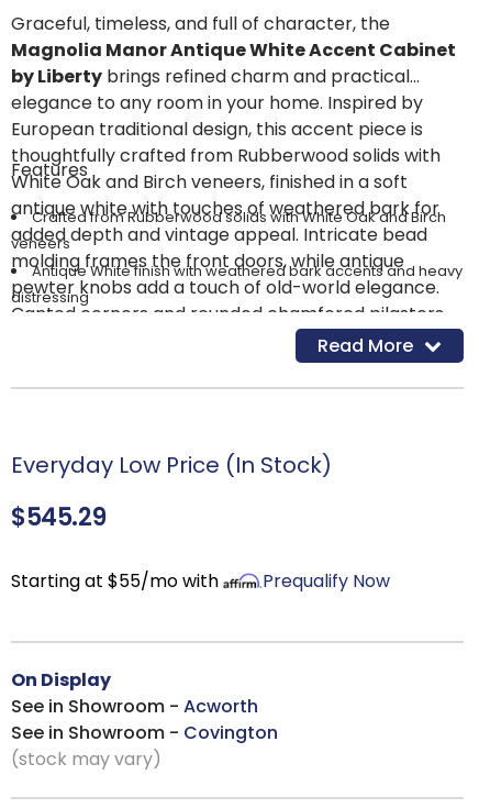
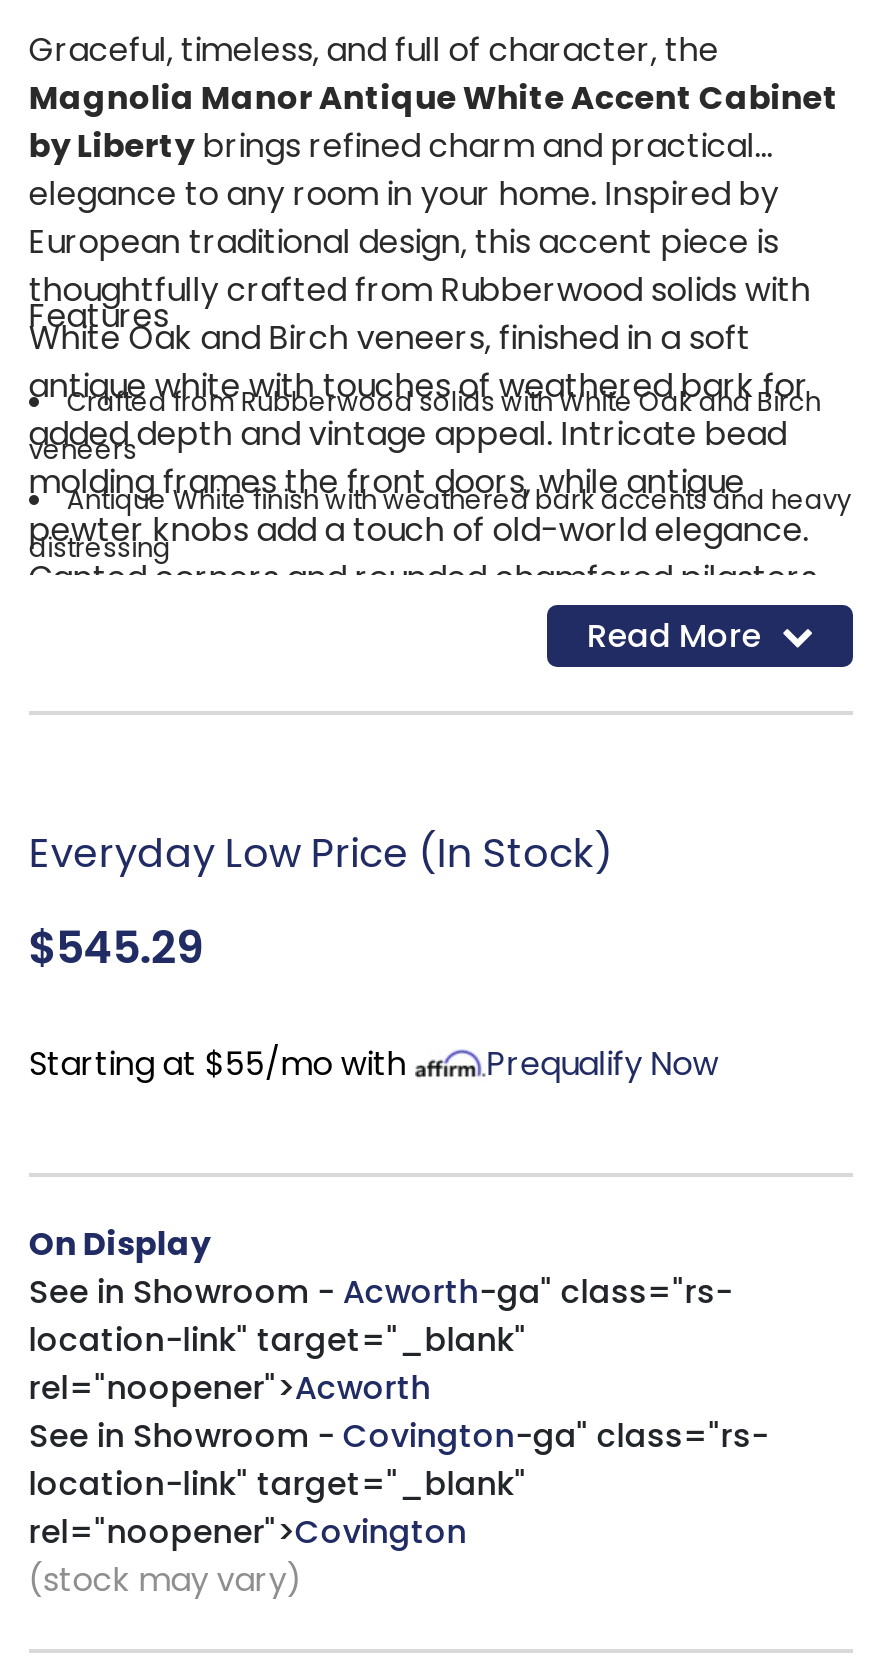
[11,693,278,745] See in Showroom - Acworth | See in Showroom - Covington -> [29,1268,769,1554] See in Showroom - Acworth-ga" class="rs- | location-link" target="_blank" | rel="noopener">Acworth | See in Showroom - Covington-ga" class="rs- | location-link" target="_blank" | rel="noopener">Covington

